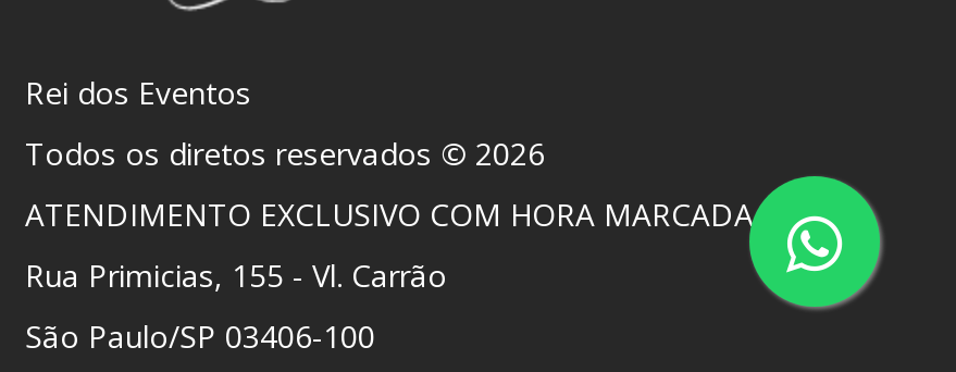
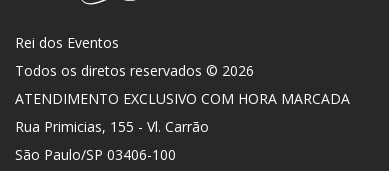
[747,174,884,311] [image] -> none

